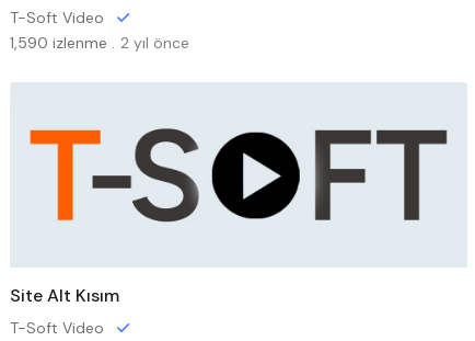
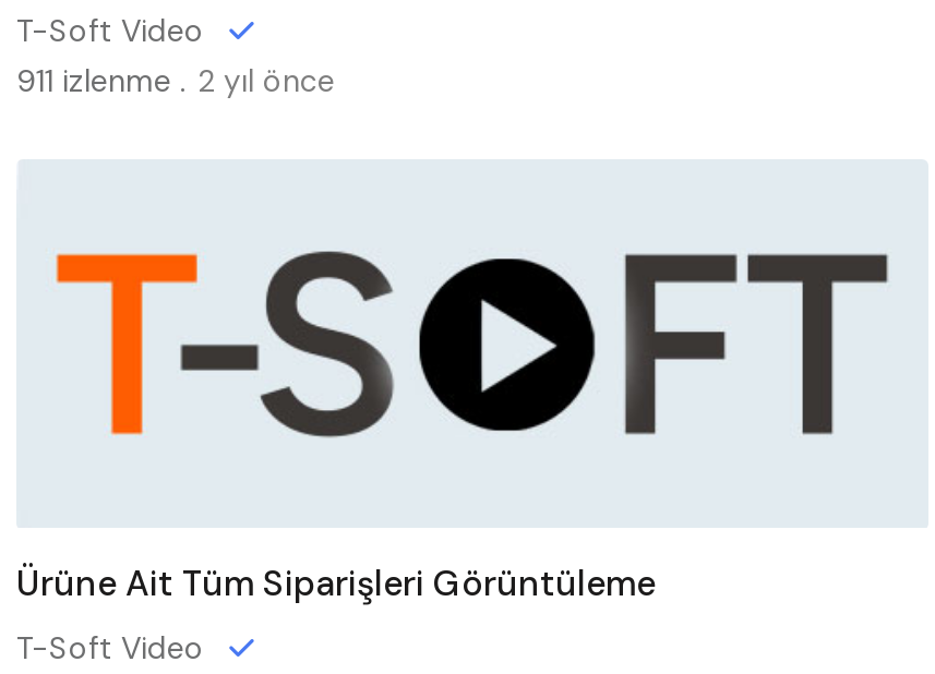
[10,33,189,53] 1,590 izlenme . 2 yıl önce -> [16,61,335,100] 911 izlenme . 2 yıl önce
[10,284,119,307] Site Alt Kısım -> [16,561,656,606] Ürüne Ait Tüm Siparişleri Görüntüleme

